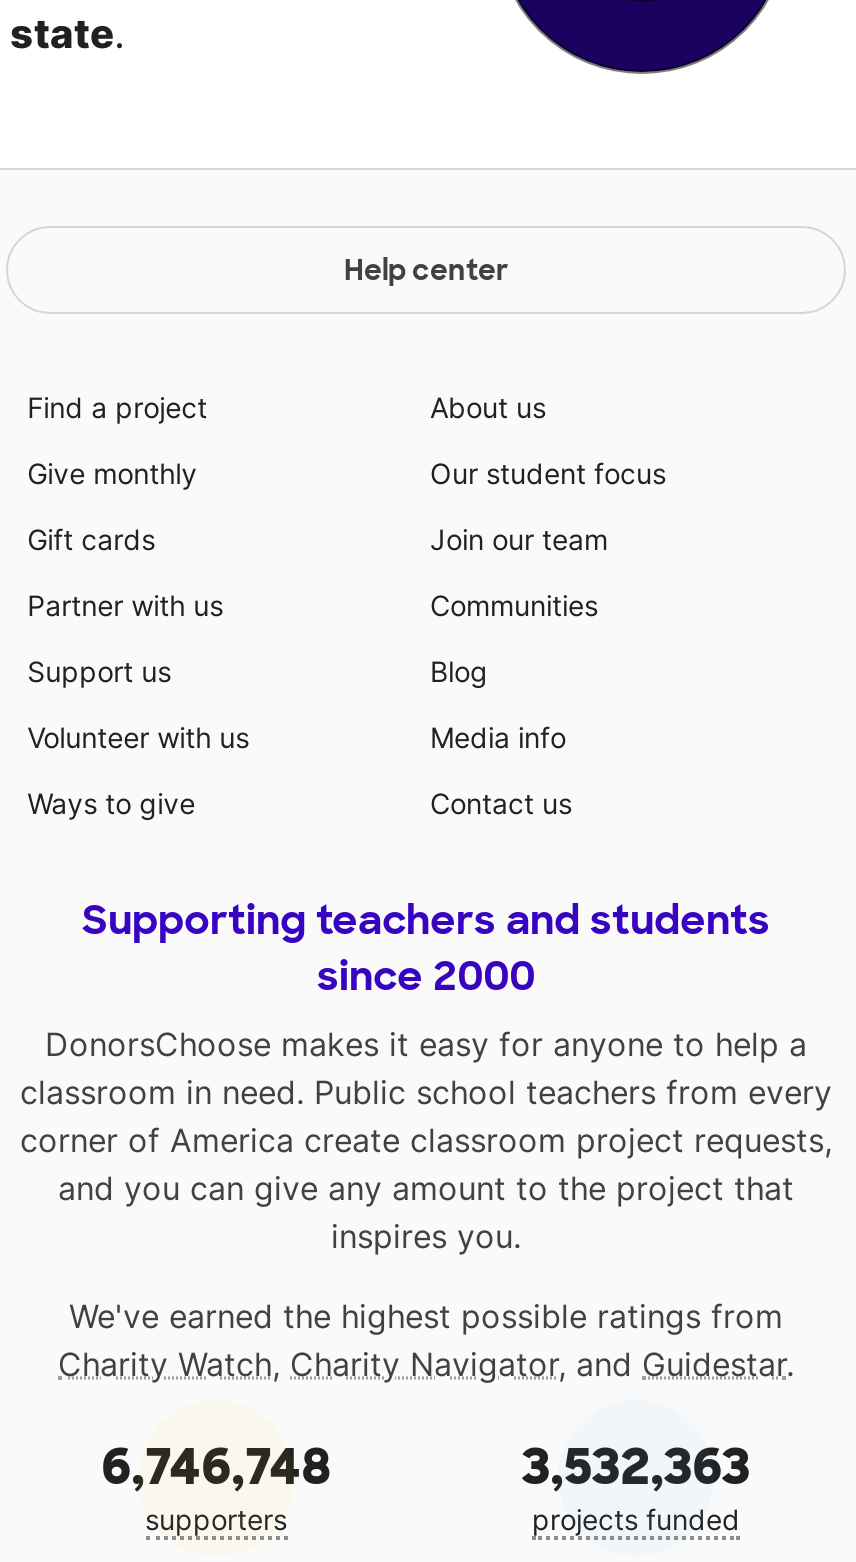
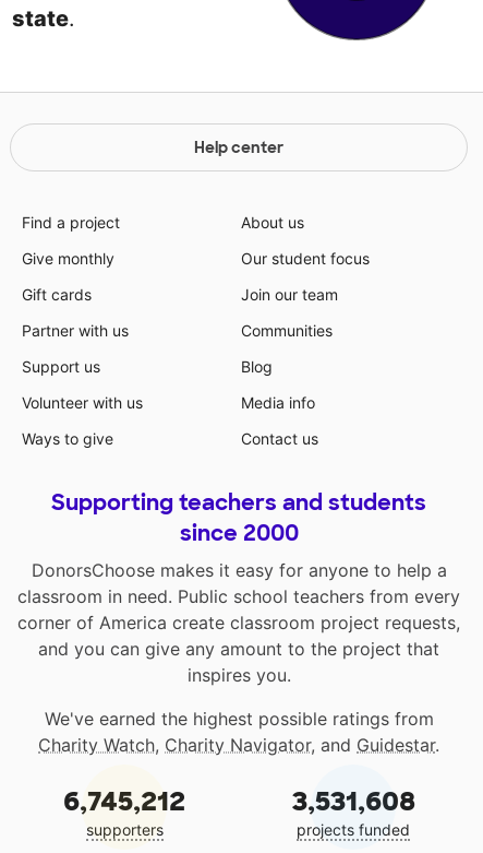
[101,1436,331,1498] 6,746,748 -> [63,784,185,818] 6,745,212
[522,1436,750,1498] 3,532,363 -> [292,784,415,818] 3,531,608

